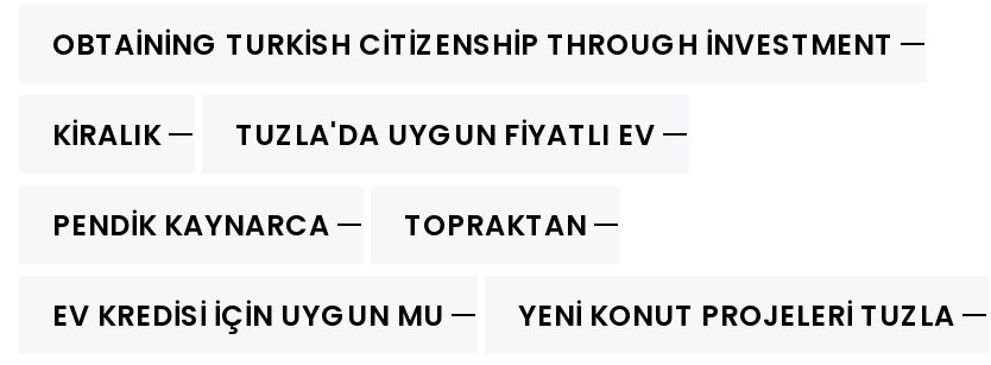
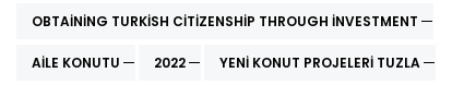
[52,114,656,335] KIRALIK | TUZLA'DA UYGUN FIYATLI EV | PENDIK KAYNARCA | TOPRAKTAN | EV KREDISI İÇIN UYGUN MU -> [32,53,186,72] AILE KONUTU | 2022

